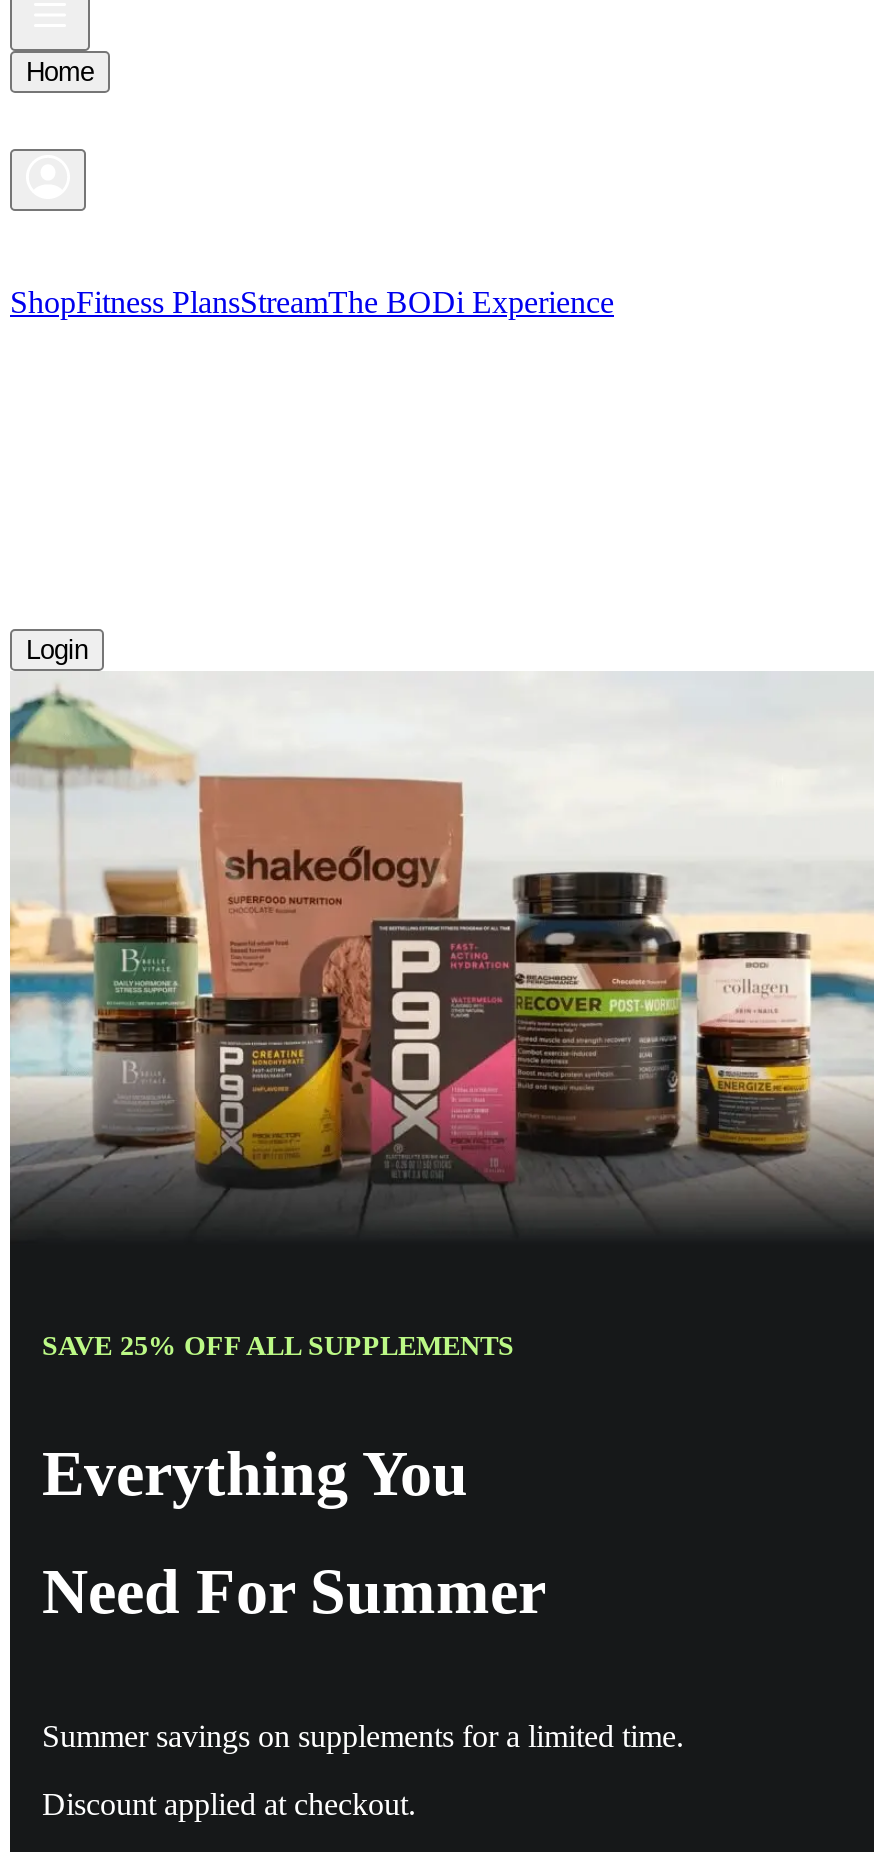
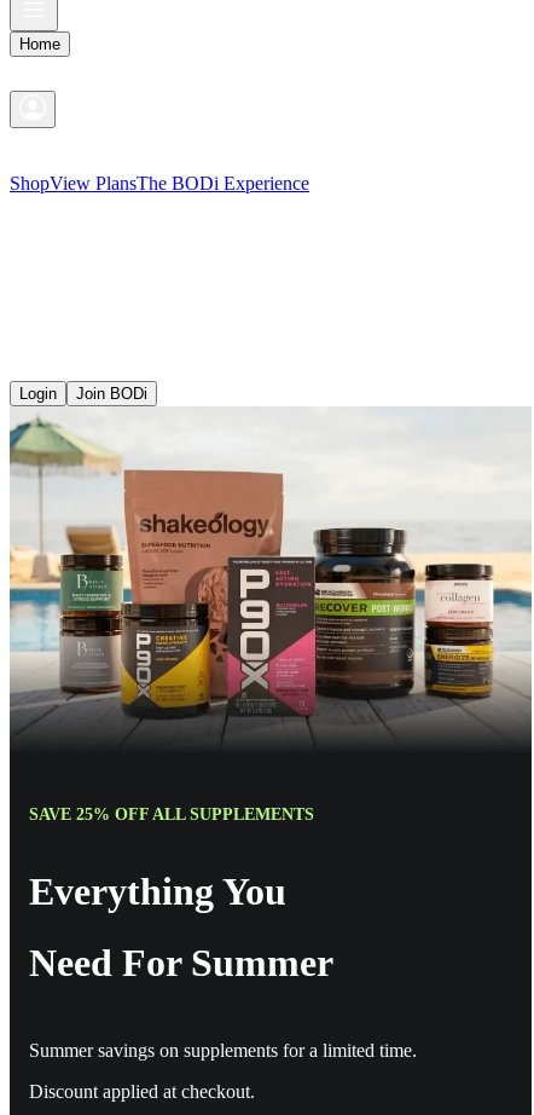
[10,285,614,319] ShopFitness PlansStreamThe BODi Experience -> [10,173,309,193] ShopView PlansThe BODi Experience
none -> [76,385,147,403] Join BODi

